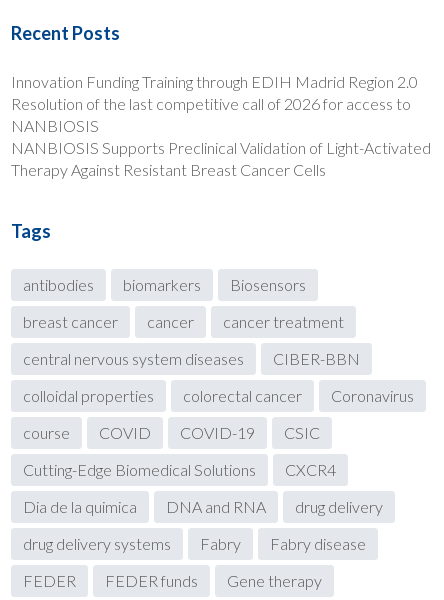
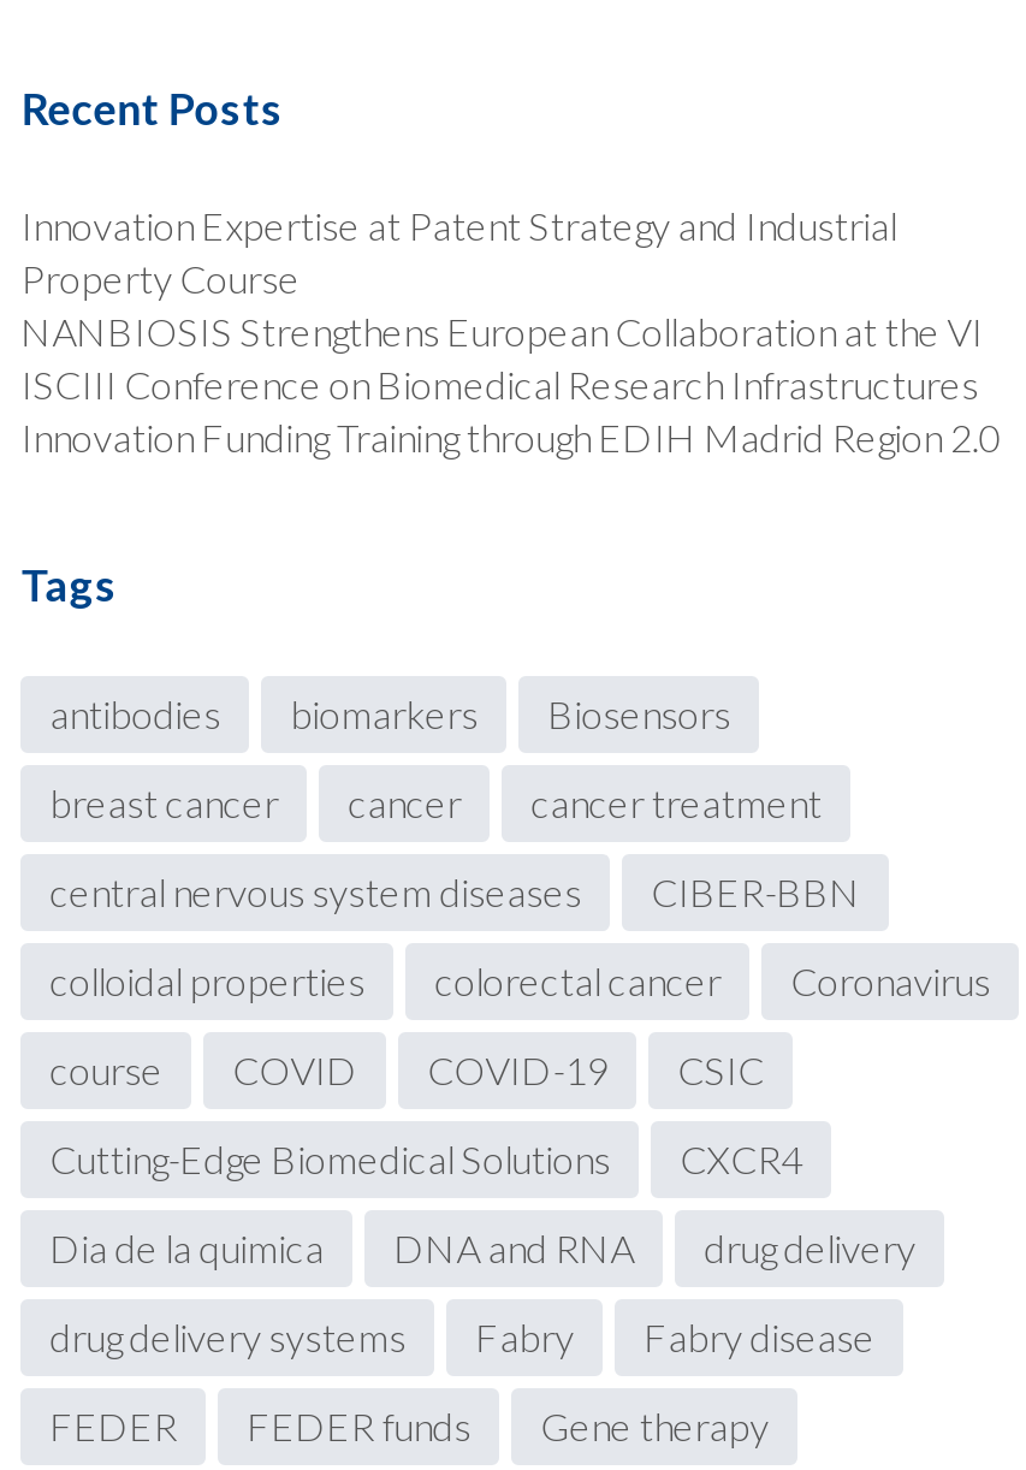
none -> [21,201,983,405] Innovation Expertise at Patent Strategy and Industrial | Property Course | NANBIOSIS Strengthens European Collaboration at the VI | ISCIII Conference on Biomedical Research Infrastructures
moved [11,72,418,91] -> [21,413,1000,458]: Innovation Funding Training through EDIH Madrid Region 2.0
[11,94,431,179] Resolution of the last competitive call of 2026 for access to | NANBIOSIS | NANBIOSIS Supports Preclinical Validation of Light-Activated | Therapy Against Resistant Breast Cancer Cells -> none

